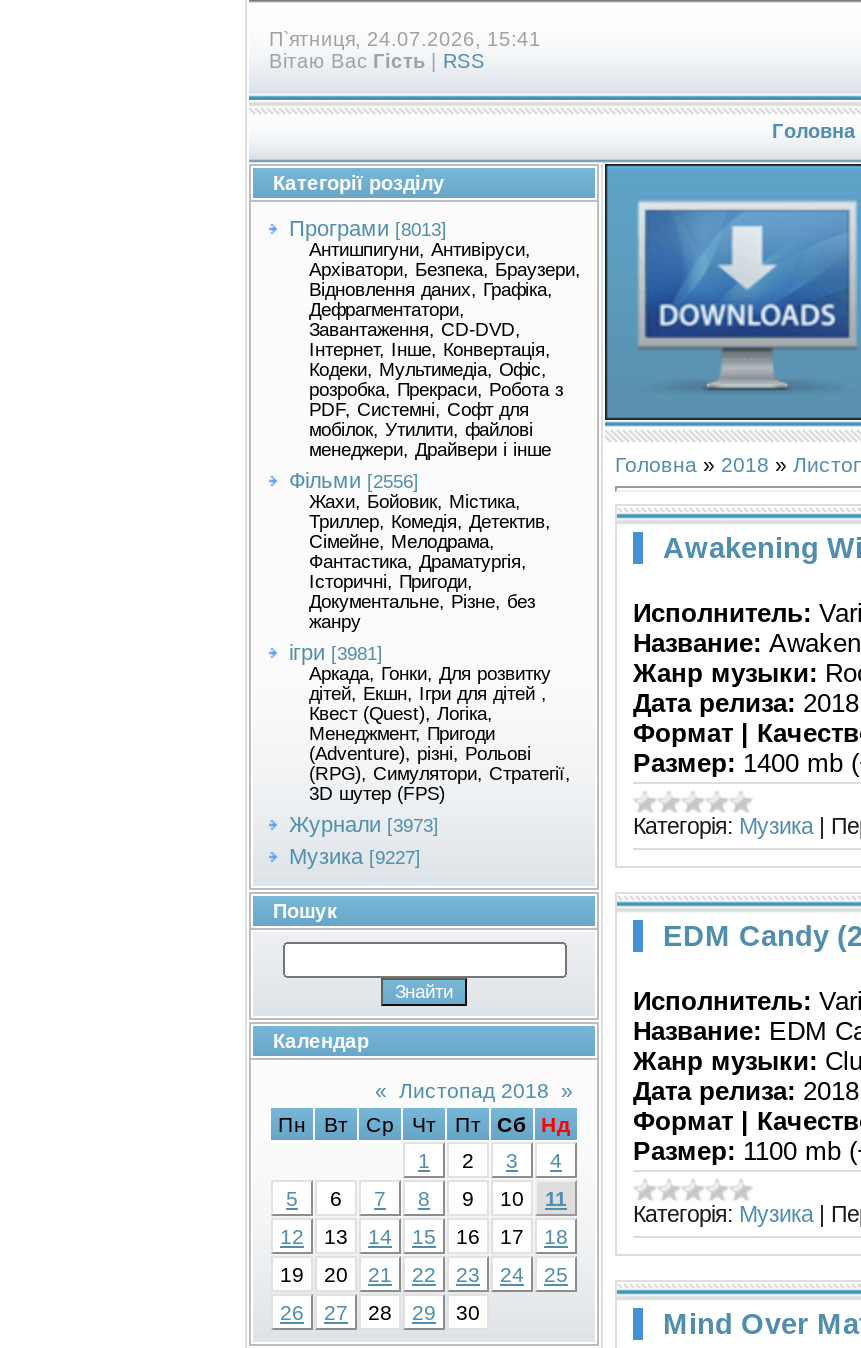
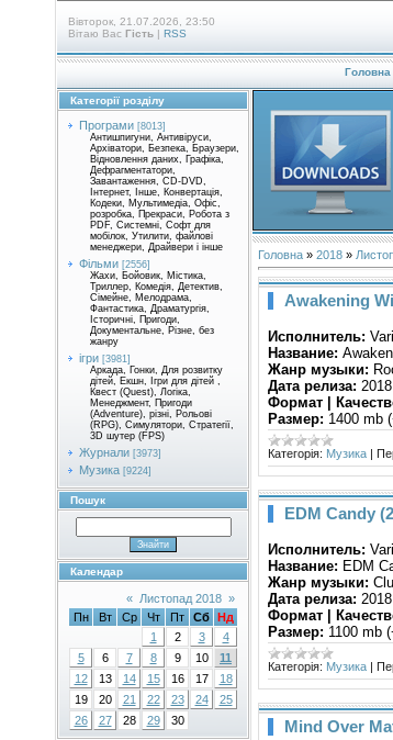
[269,28,541,50] П`ятниця, 24.07.2026, 15:41 -> [68,15,215,27] Вівторок, 21.07.2026, 23:50
[289,844,421,868] Музика [9227] -> [79,463,151,476] Музика [9224]

